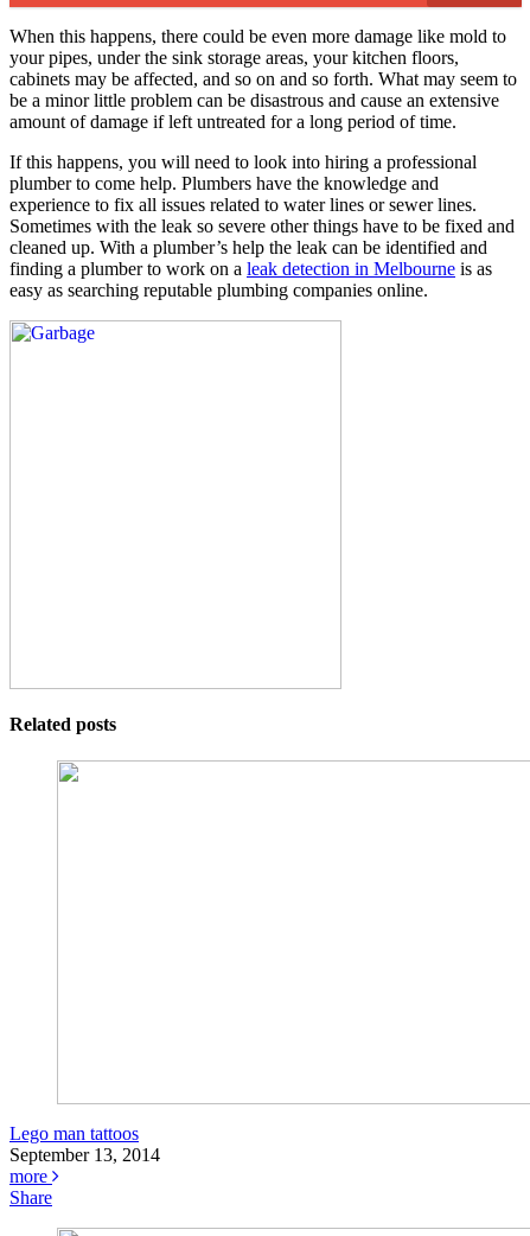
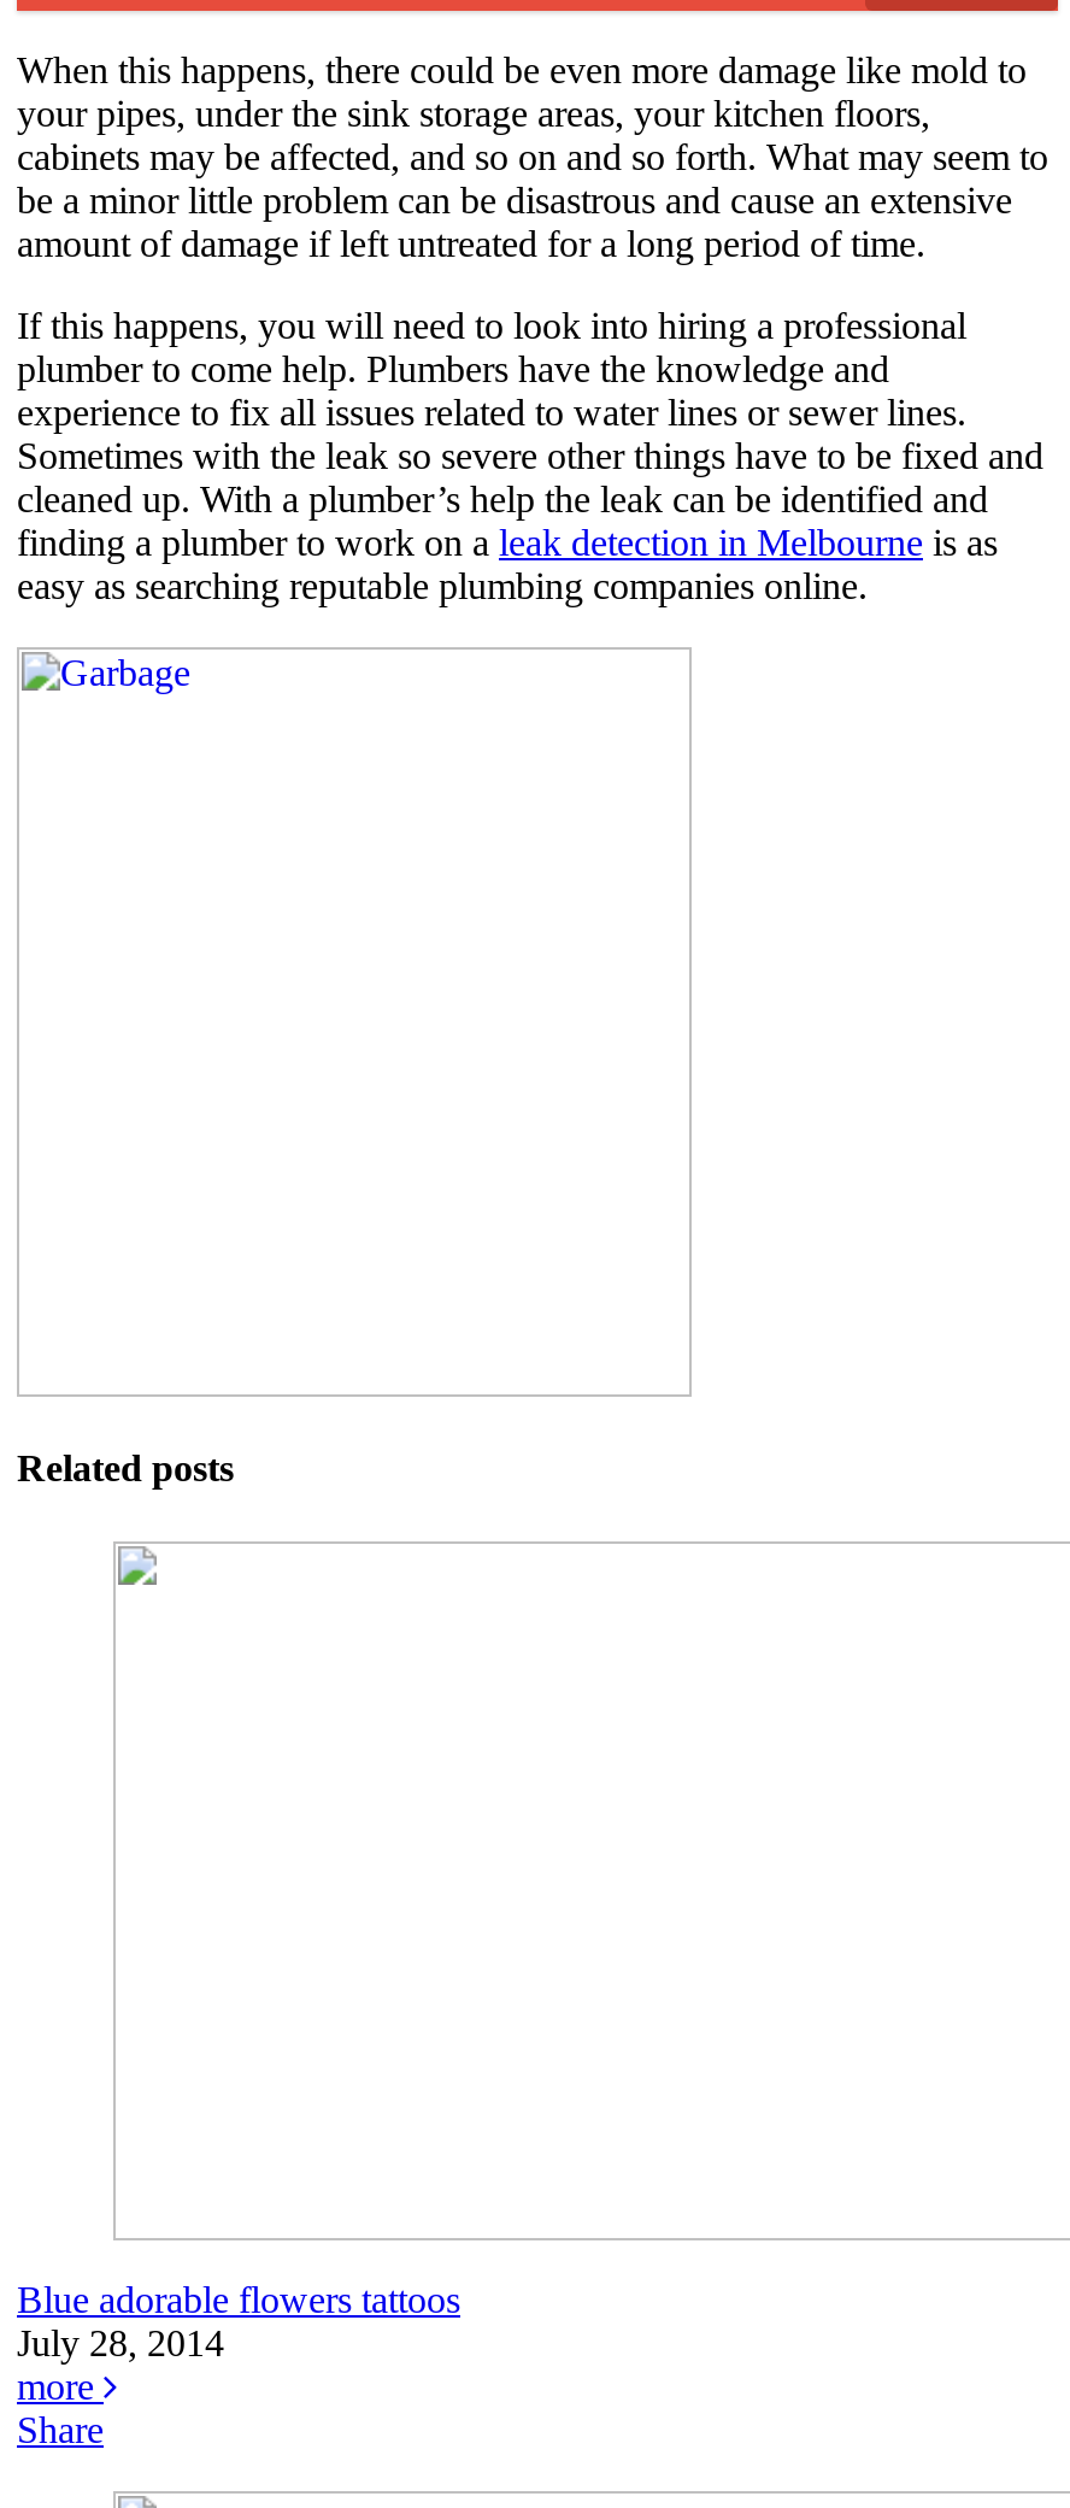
[9,1124,160,1165] Lego man tattoos | September 13, 2014 -> [17,2280,460,2364] Blue adorable flowers tattoos | July 28, 2014

